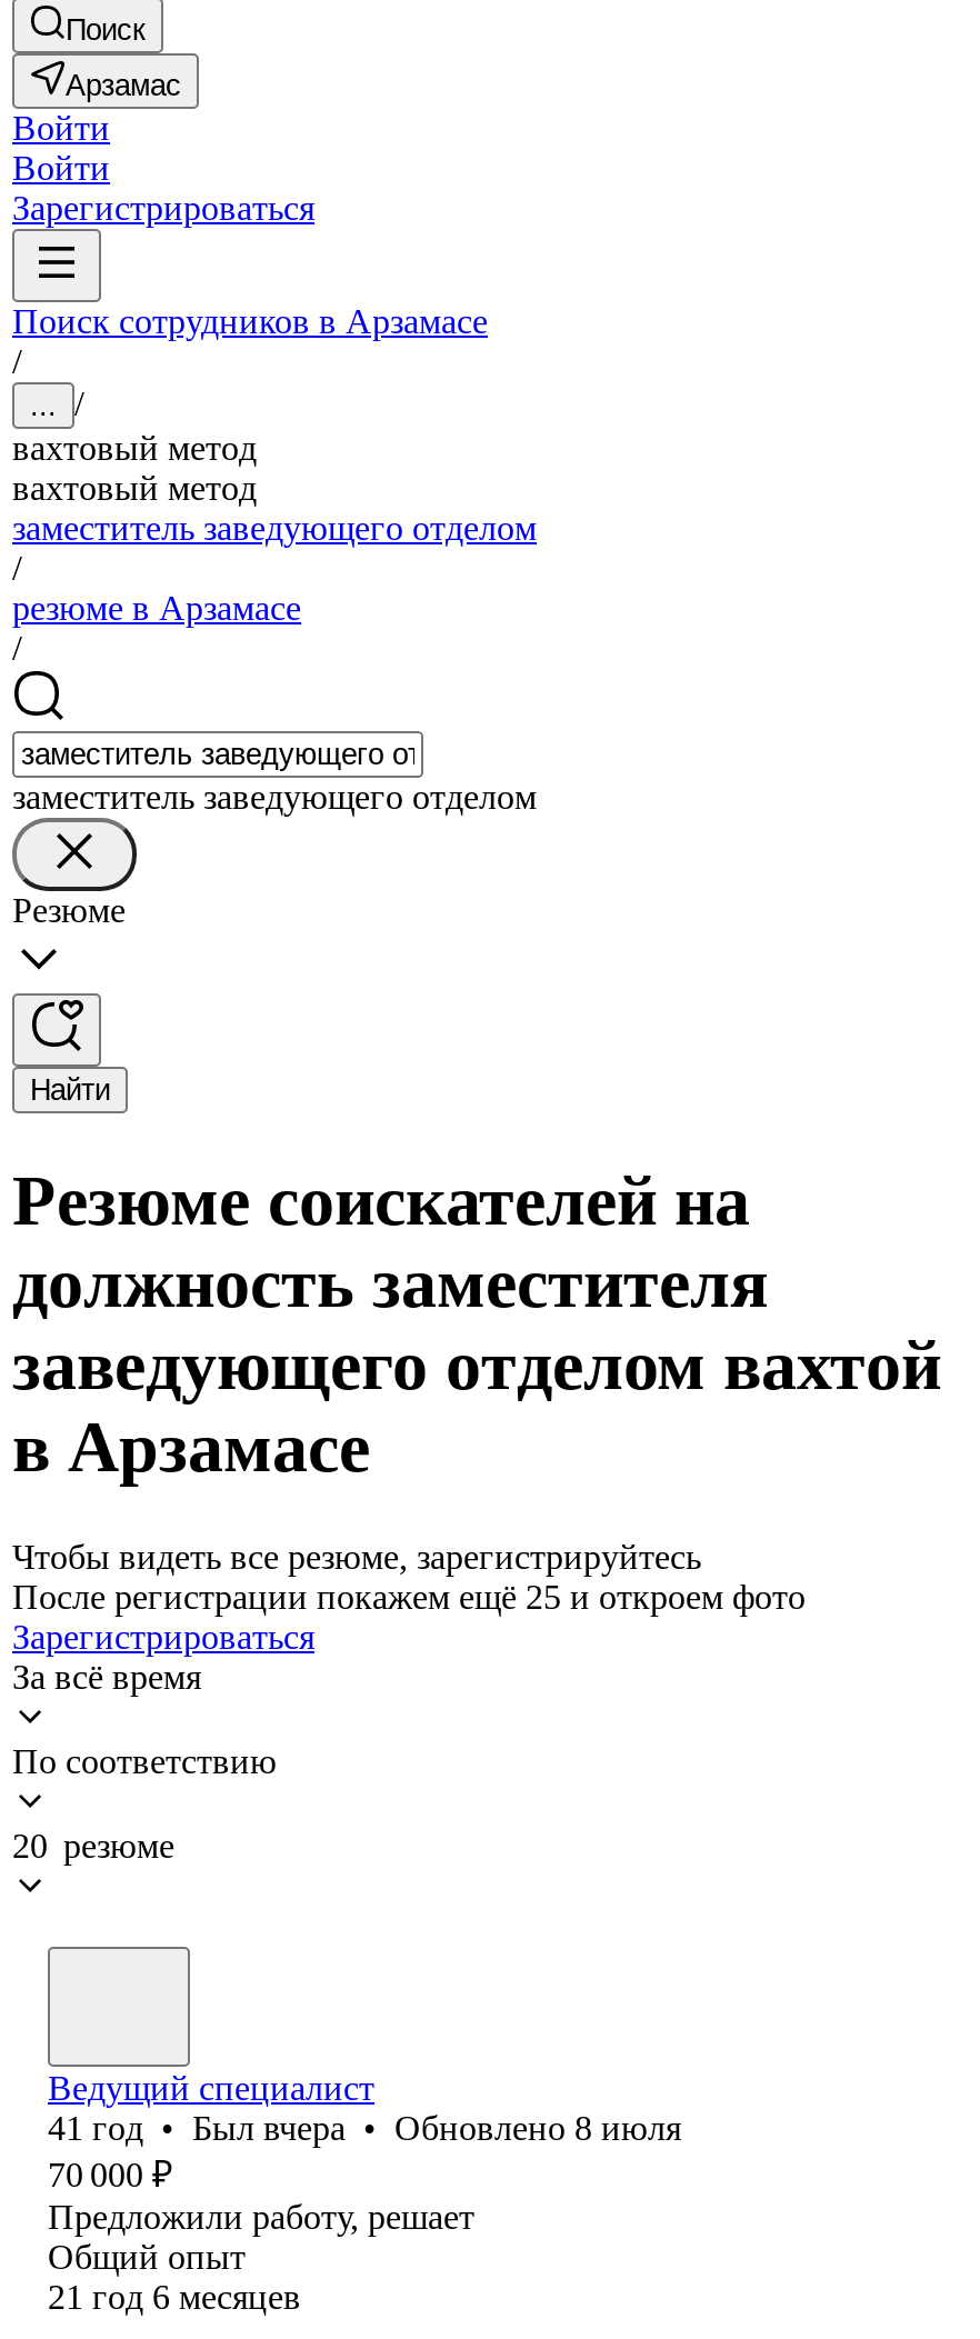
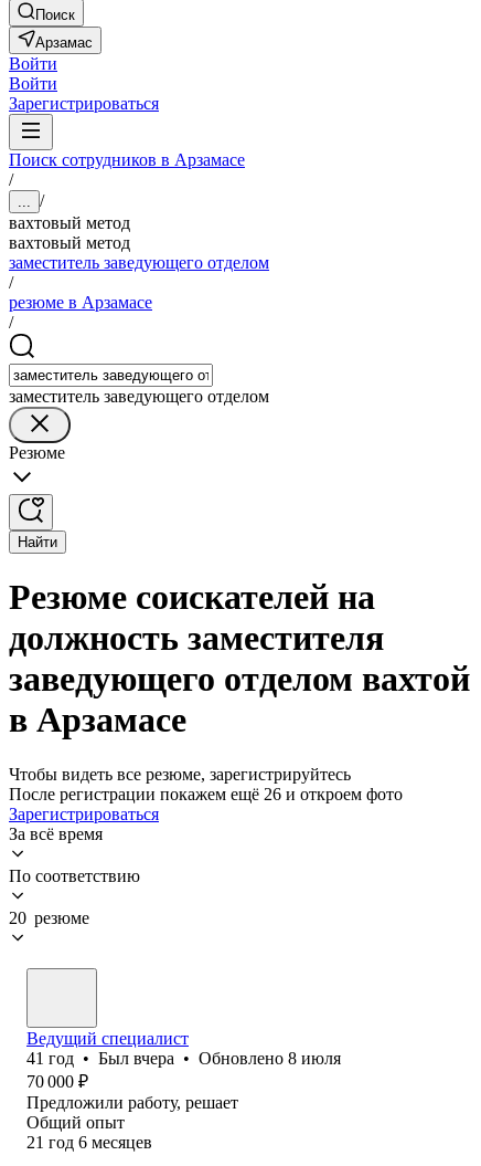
[12,1578,806,1615] После регистрации покажем ещё 25 и откроем фото -> [9,785,403,803] После регистрации покажем ещё 26 и откроем фото

